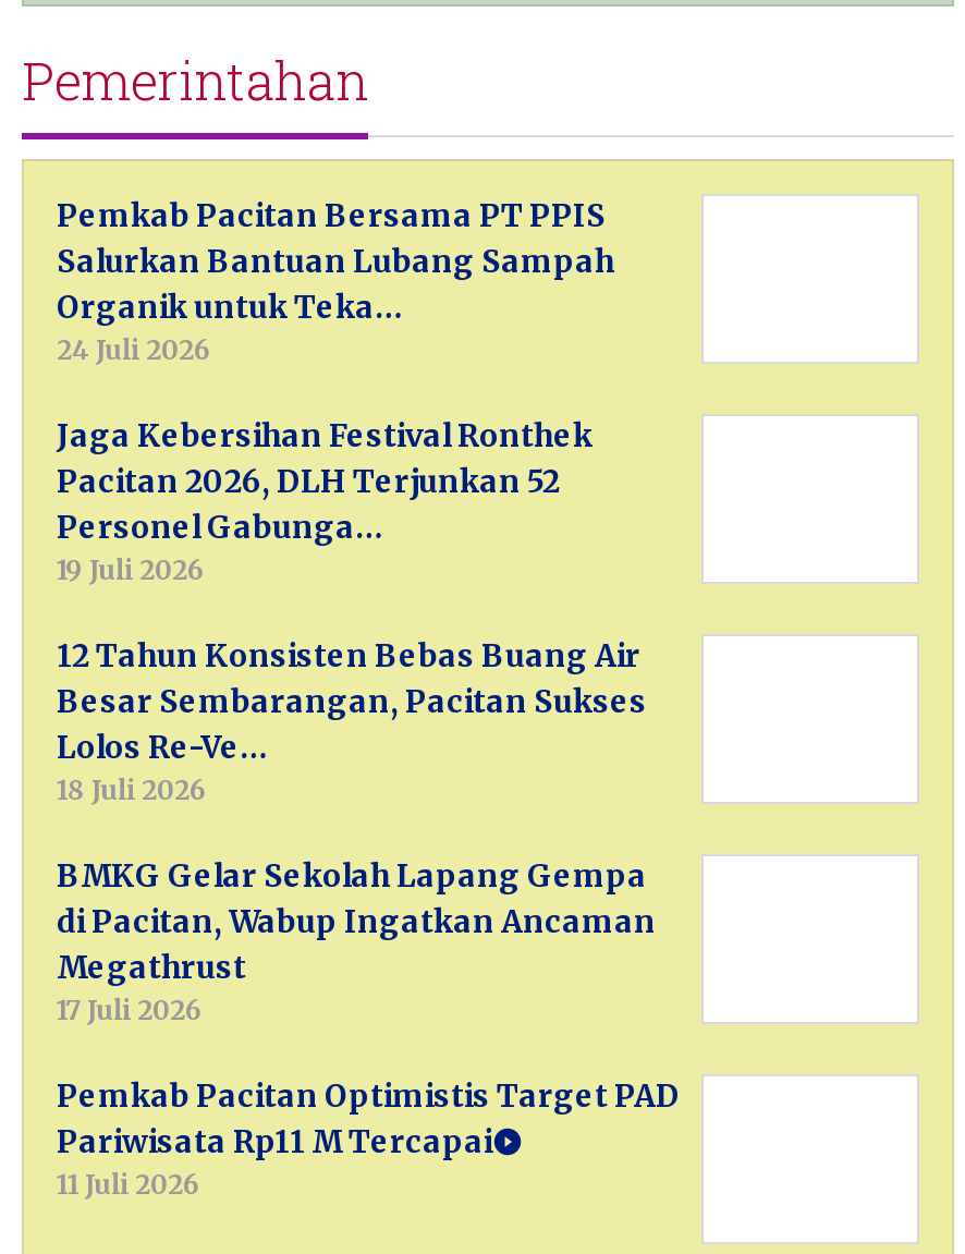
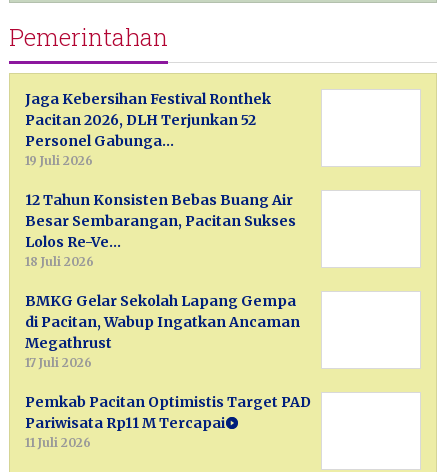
[57,196,614,366] Pemkab Pacitan Bersama PT PPIS | Salurkan Bantuan Lubang Sampah | Organik untuk Teka… | 24 Juli 2026 -> none

